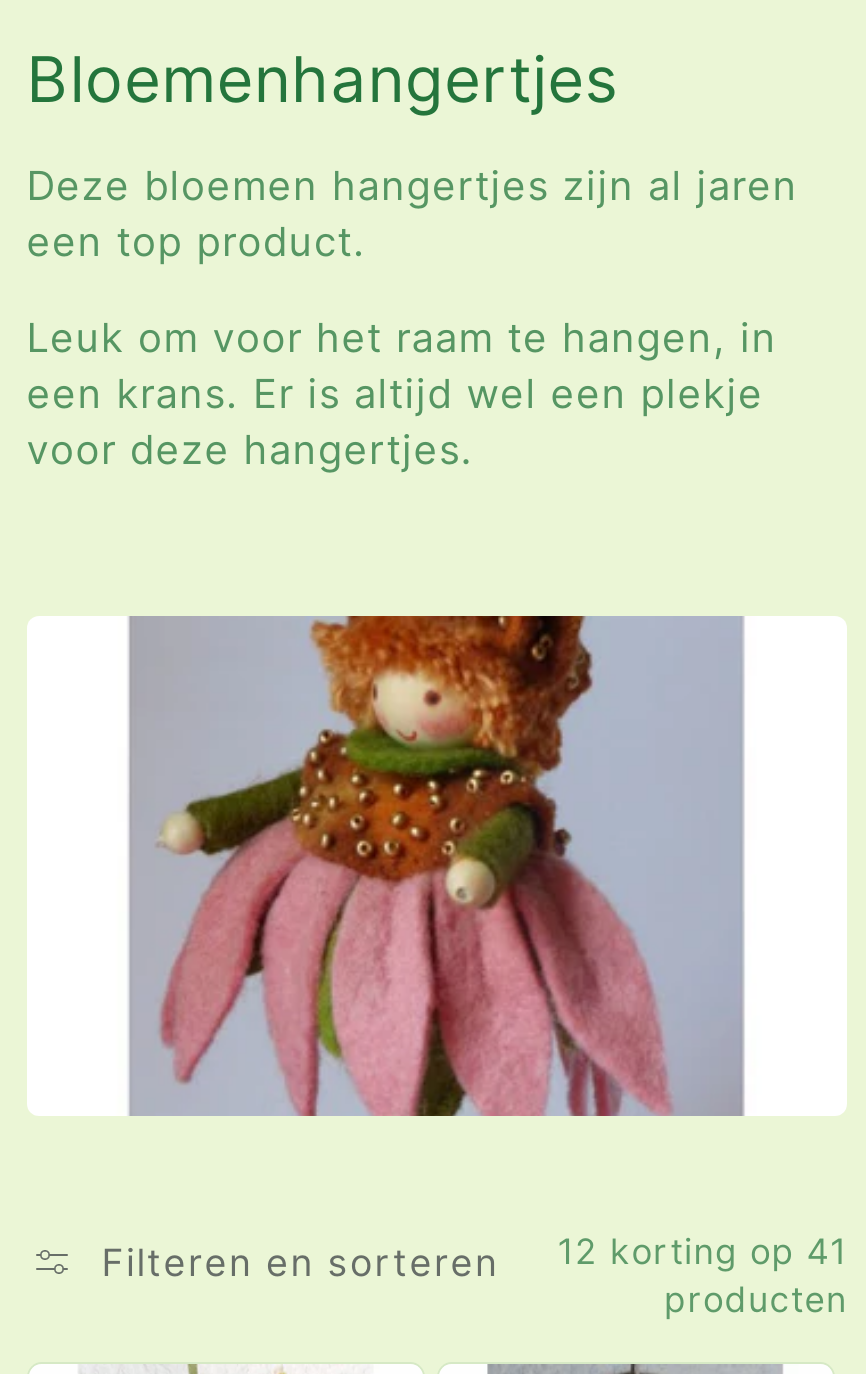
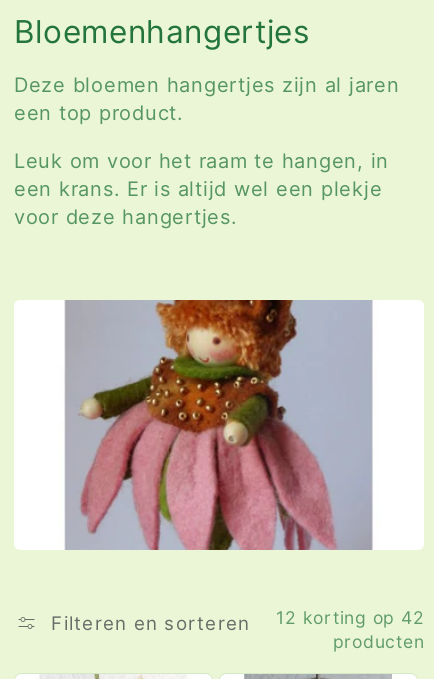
[101,1231,847,1285] Filteren en sorteren 12 korting op 41 -> [51,607,424,635] Filteren en sorteren 12 korting op 42

